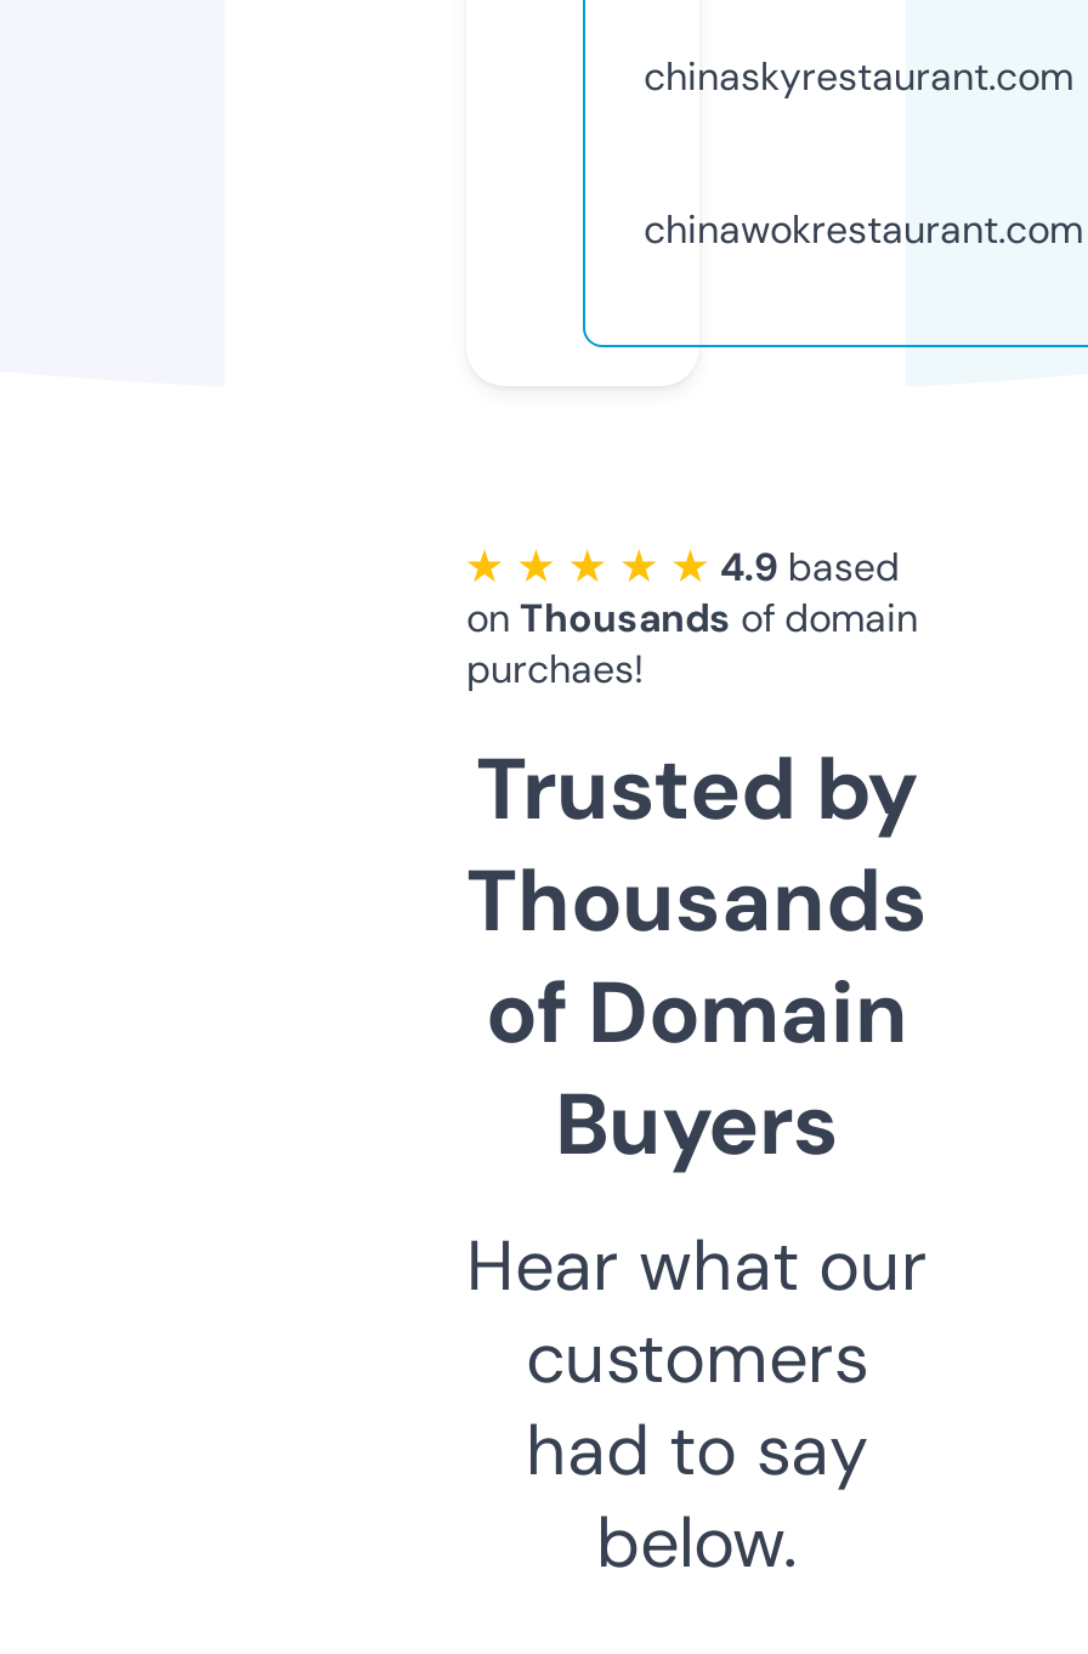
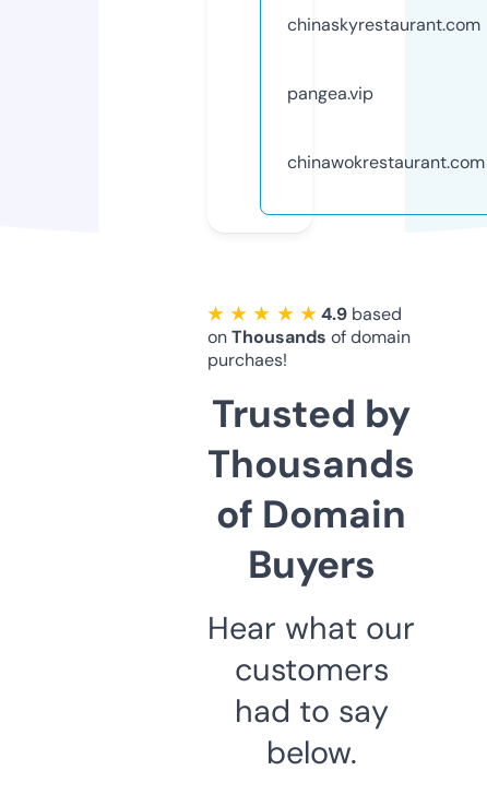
none -> [287,82,373,105] pangea.vip

